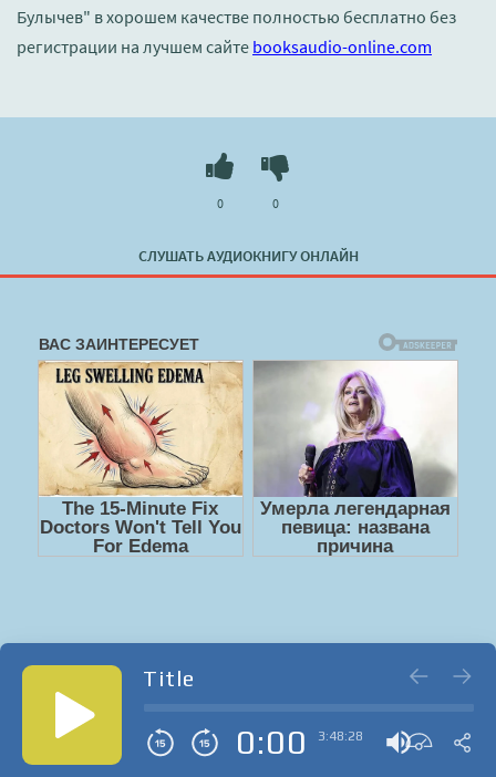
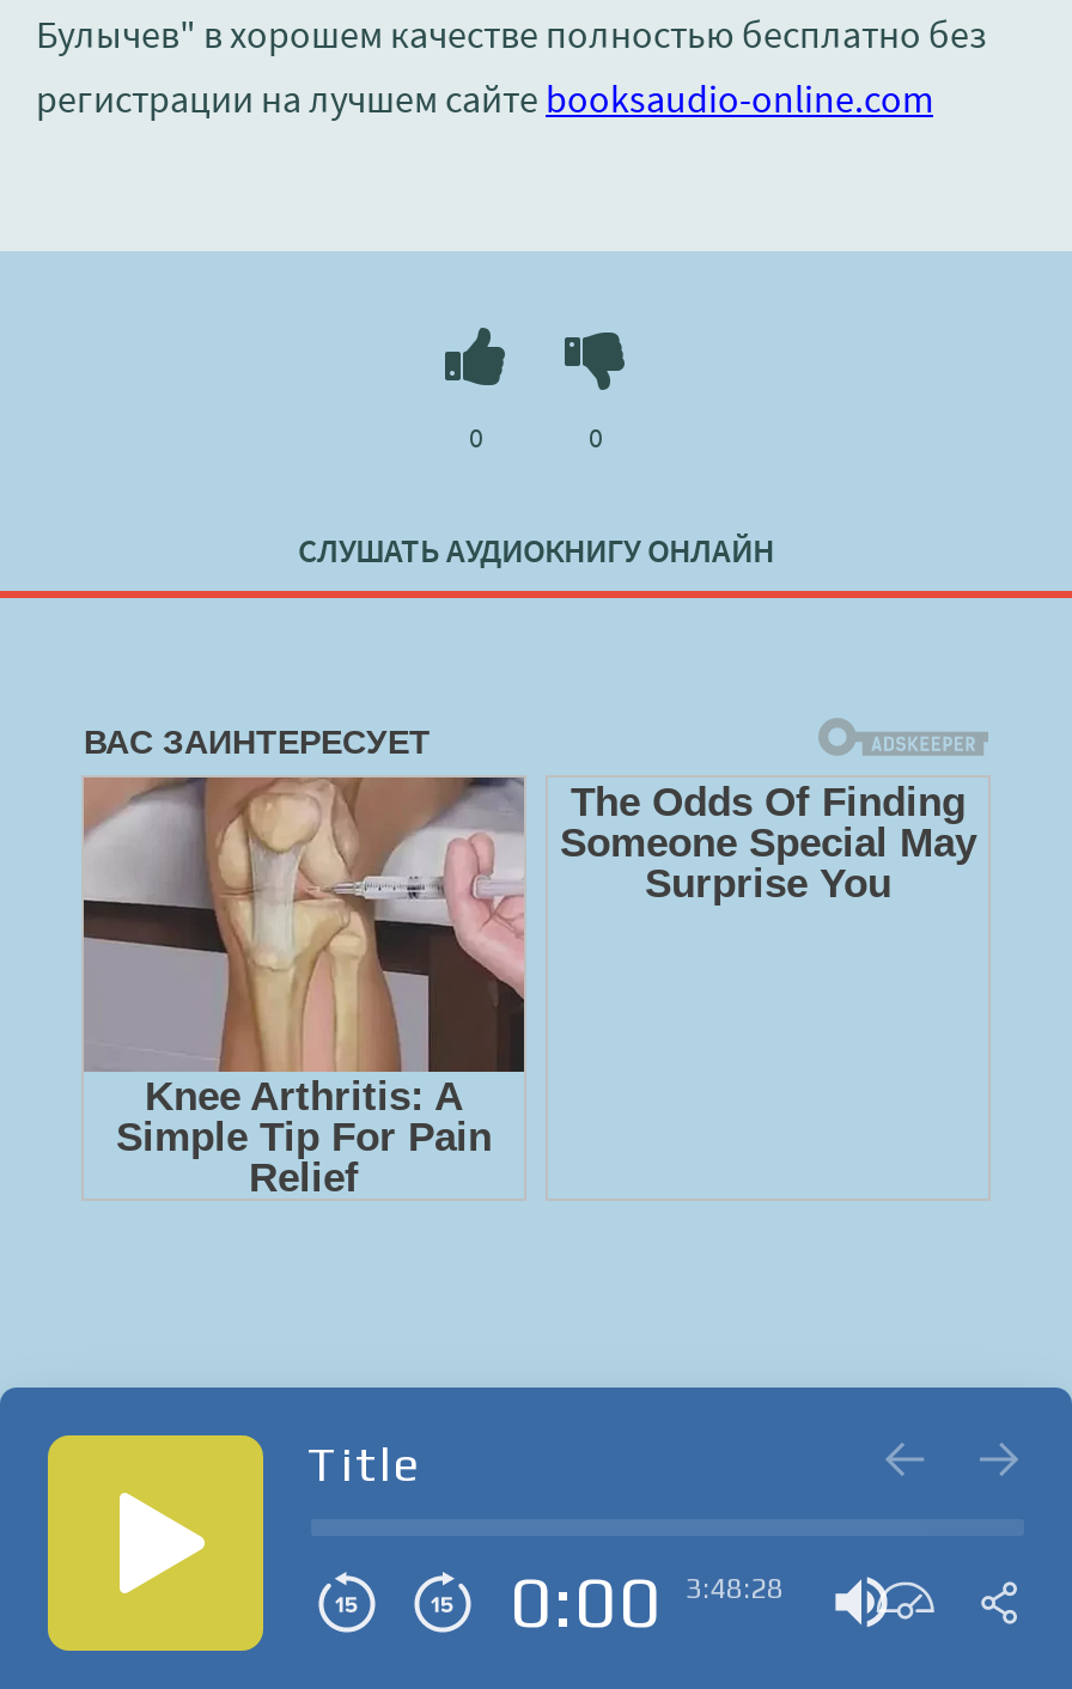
[38,360,244,553] [image] -> [81,775,526,1194] [image]
[252,360,457,557] [image] -> [548,778,988,1199] [image]

